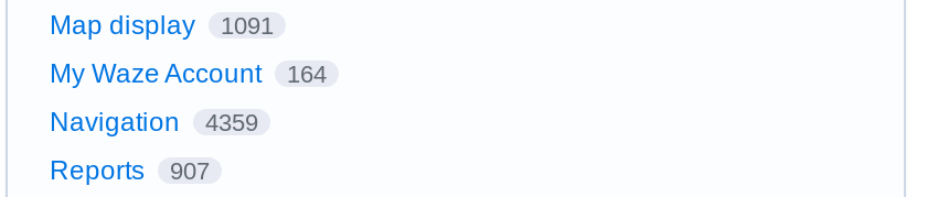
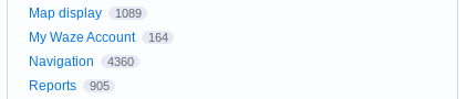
[50,11,274,42] Map display 1091 -> [29,6,141,21] Map display 1089
[50,108,258,138] Navigation 4359 -> [29,54,133,70] Navigation 4360
[50,156,210,187] Reports 907 -> [29,79,109,94] Reports 905

